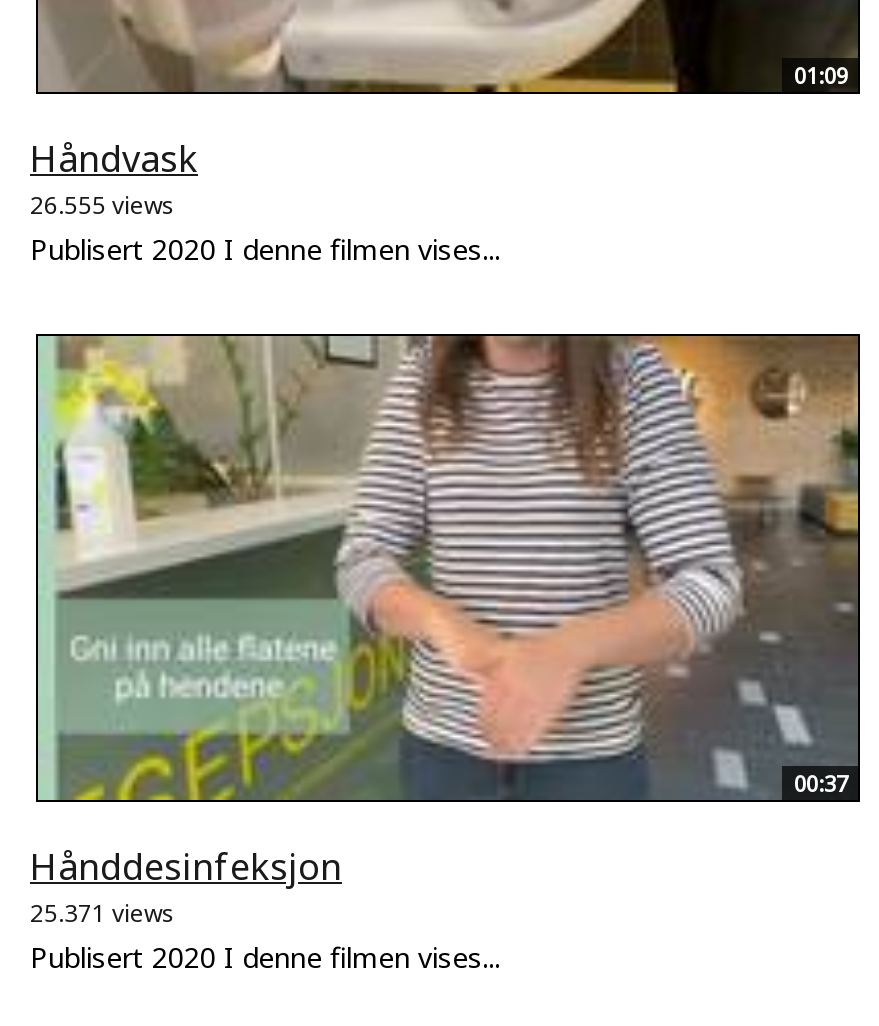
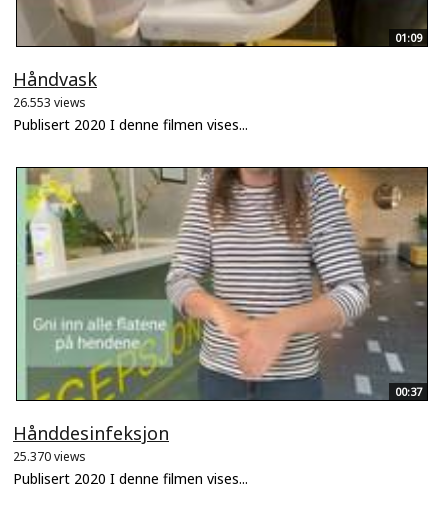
[30,188,176,222] 26.555 views -> [13,94,86,111] 26.553 views
[30,895,176,929] 25.371 views -> [13,447,86,464] 25.370 views

